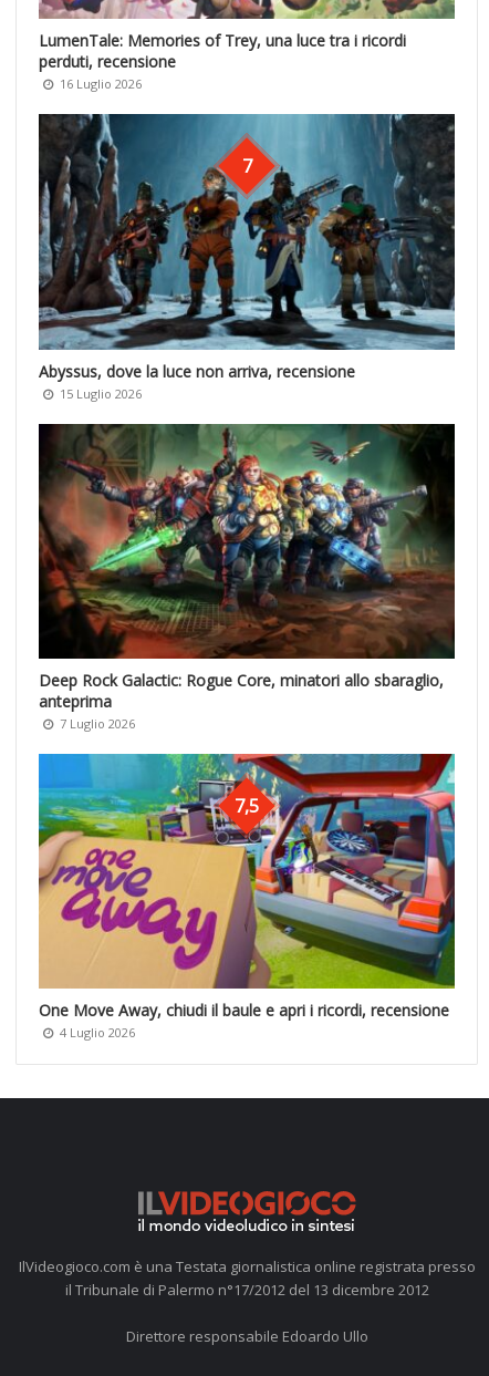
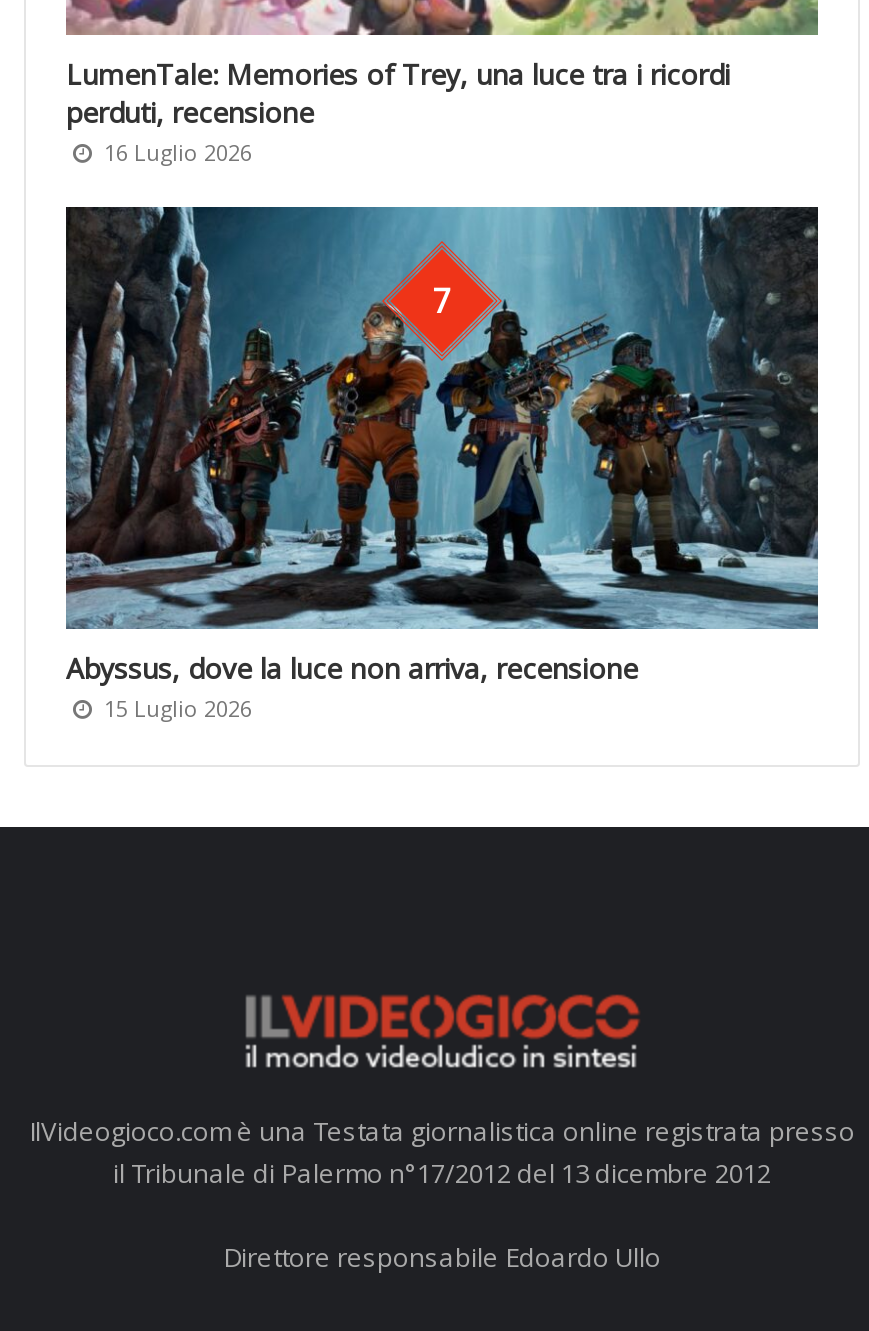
[38,423,456,731] [image] | Deep Rock Galactic: Rogue Core, minatori allo sbaraglio, | anteprima | 7 Luglio 2026 -> none
[38,753,456,990] [image] | 7,5 -> none
[39,999,449,1040] One Move Away, chiudi il baule e apri i ricordi, recensione | 4 Luglio 2026 -> none

